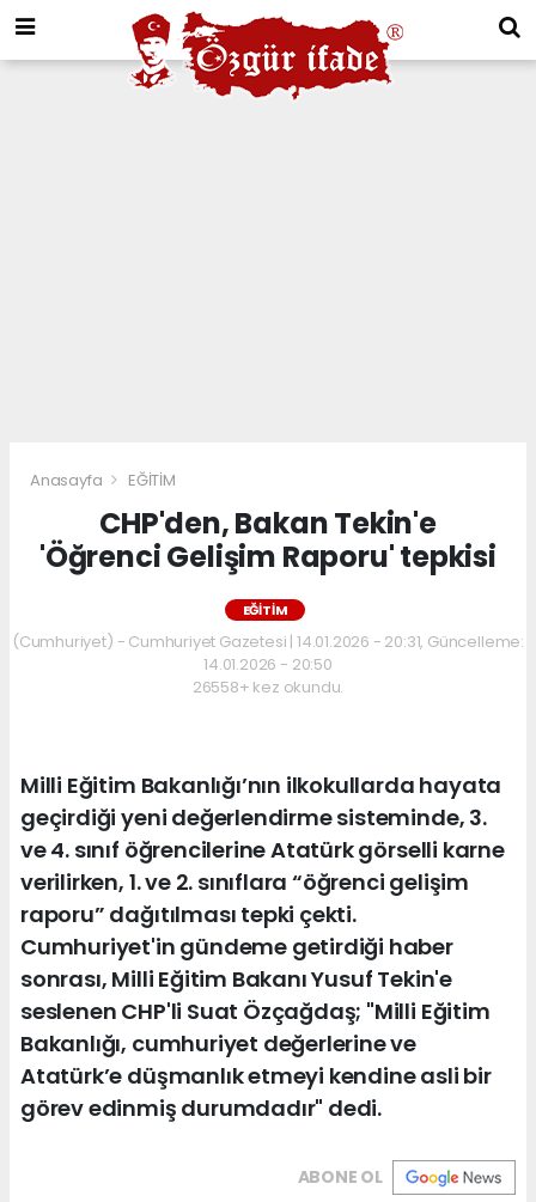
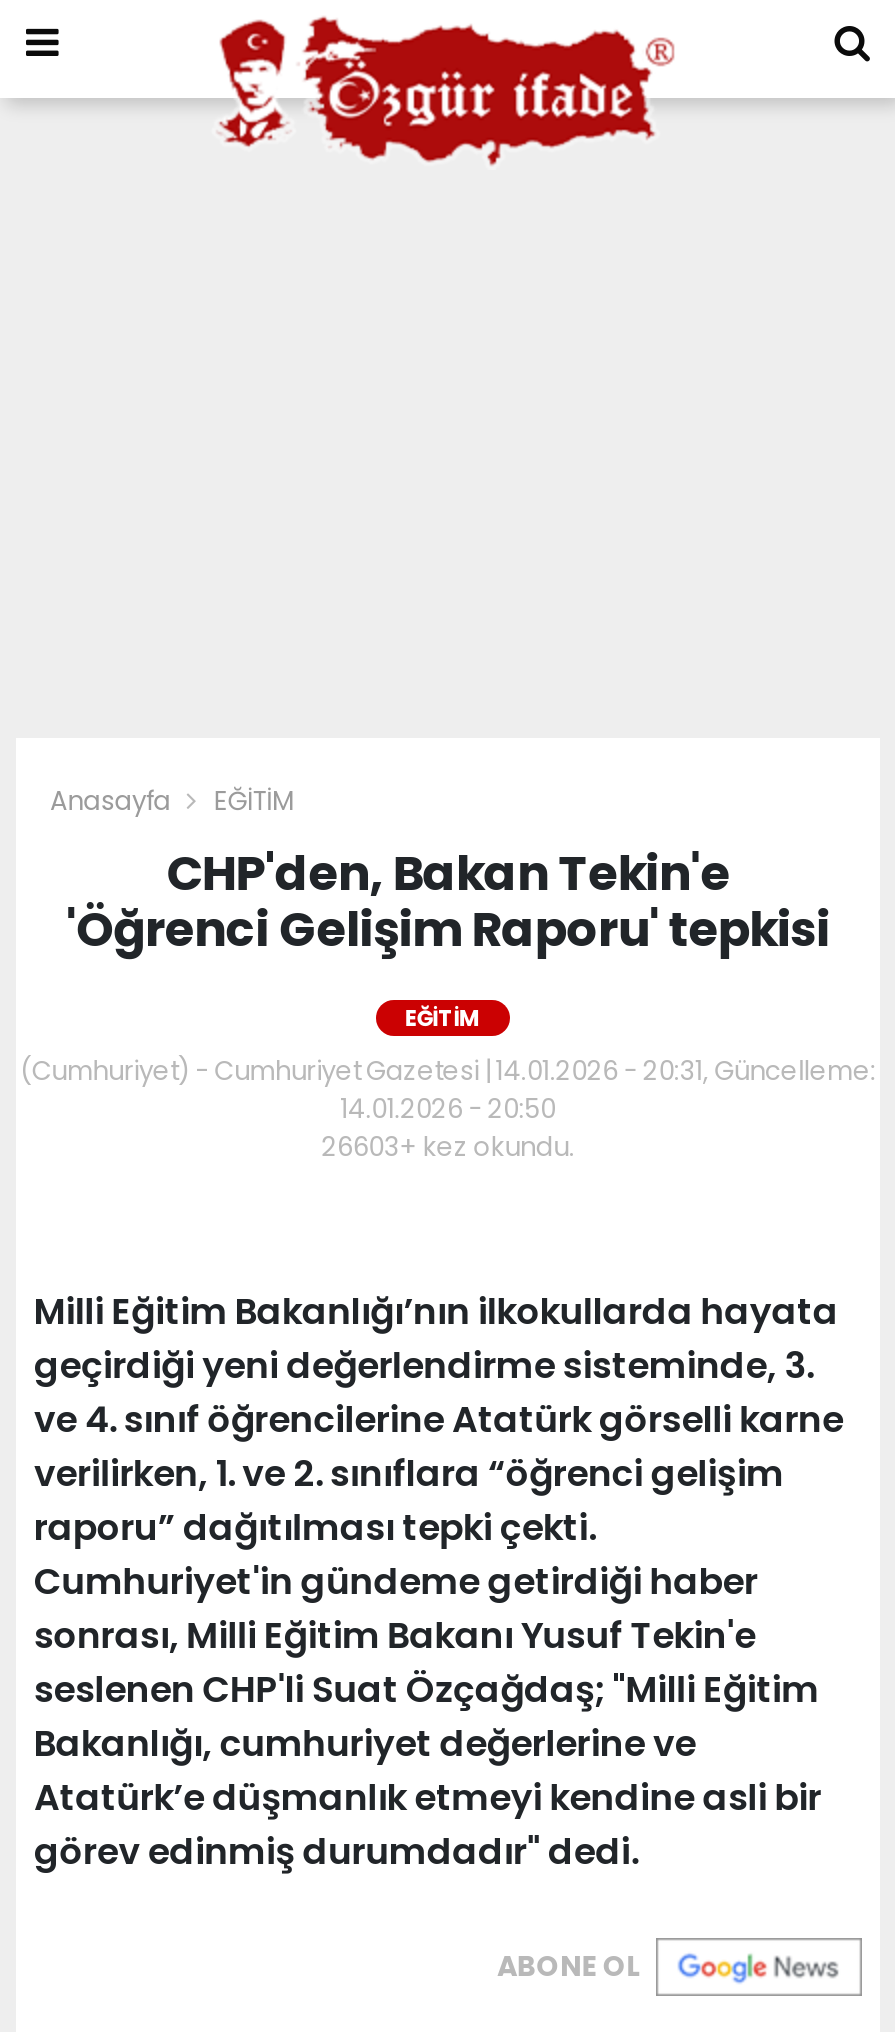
[192,676,344,698] 26558+ kez okundu. -> [321,1128,575,1166] 26603+ kez okundu.

